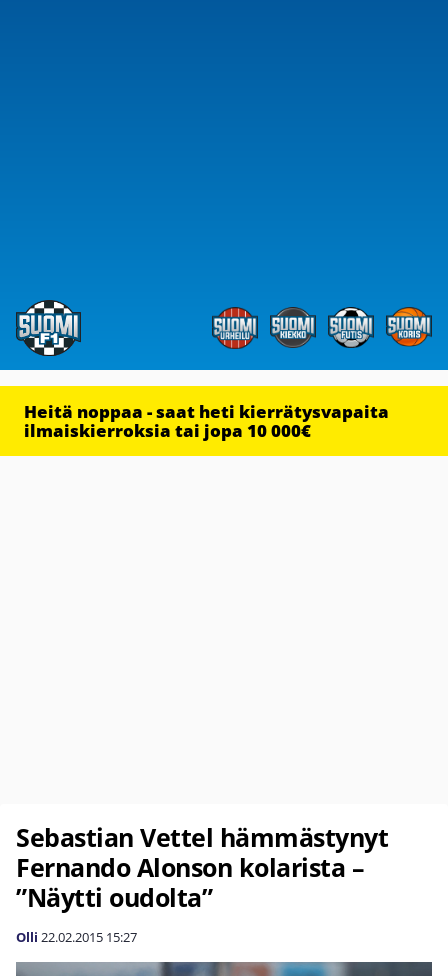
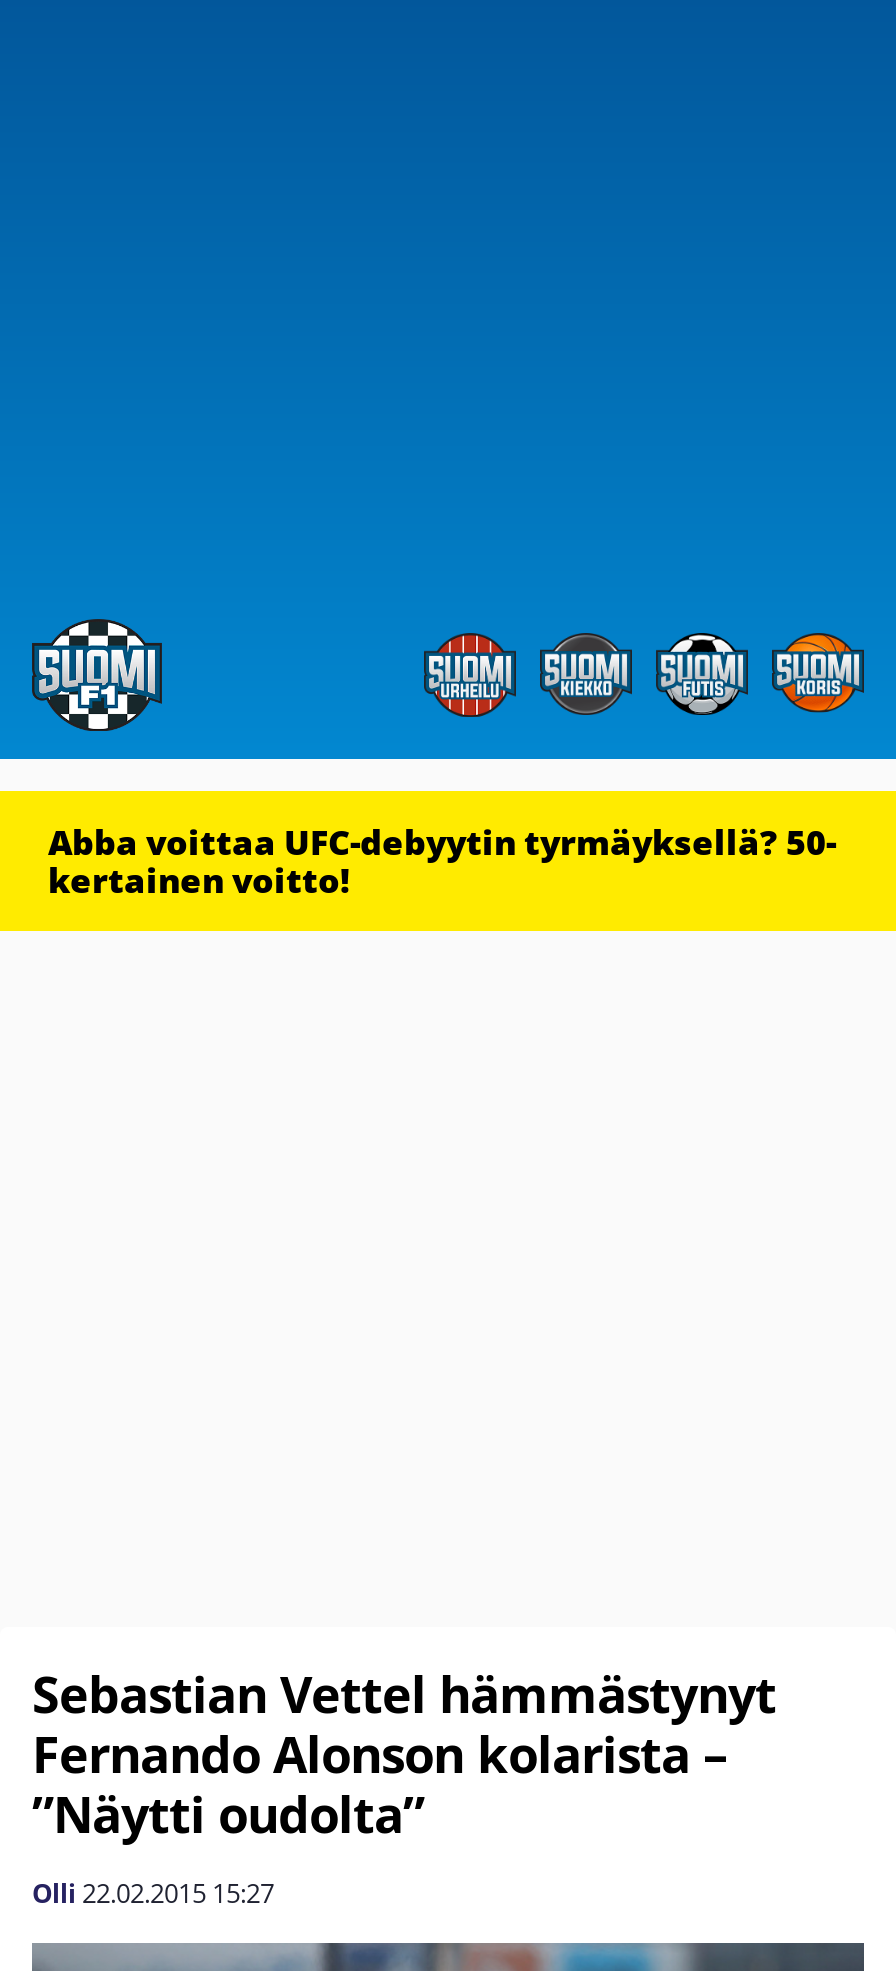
[24,400,389,442] Heitä noppaa - saat heti kierrätysvapaita | ilmaiskierroksia tai jopa 10 000€ -> [48,819,836,903] Abba voittaa UFC-debyytin tyrmäyksellä? 50- | kertainen voitto!

